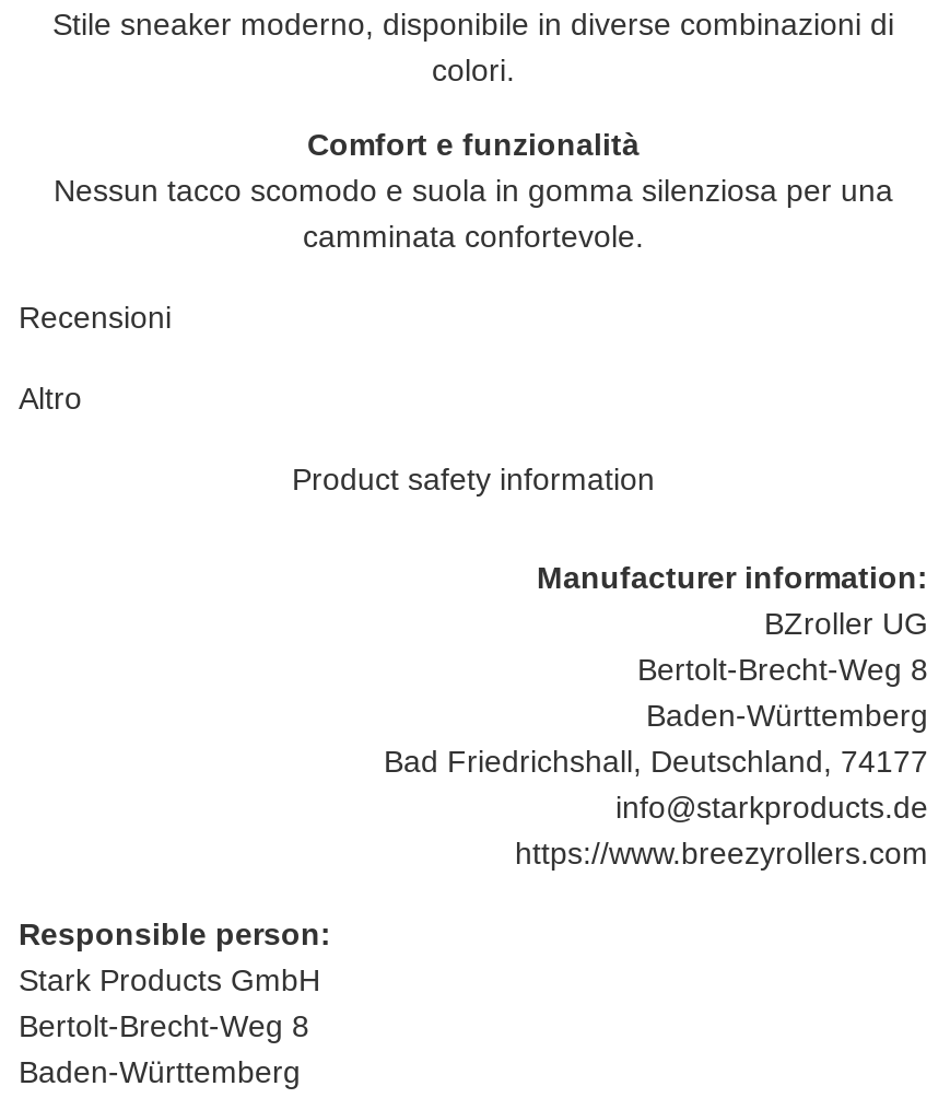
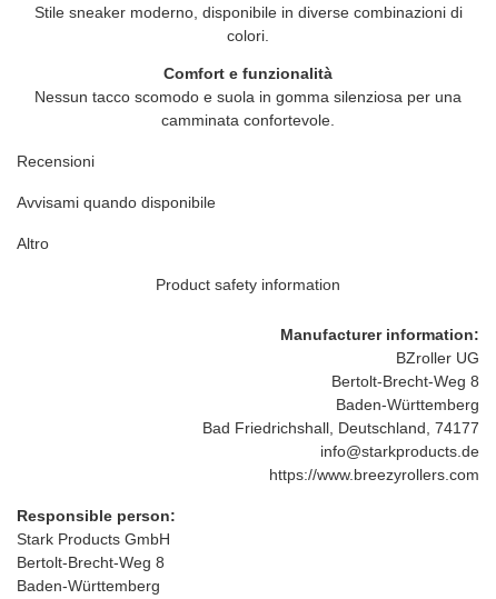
none -> [17,193,216,211] Avvisami quando disponibile

